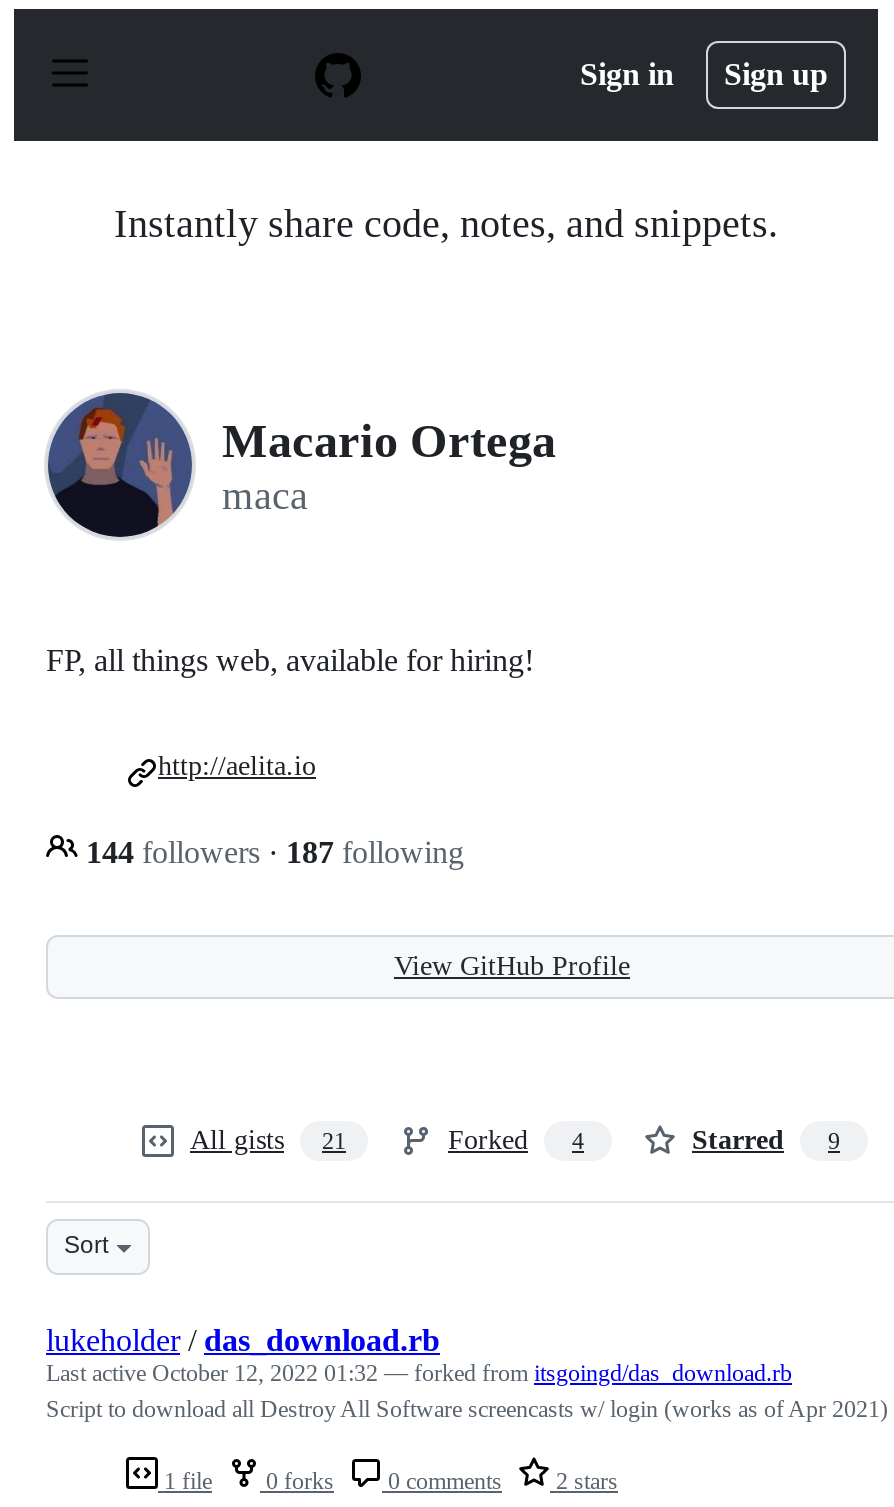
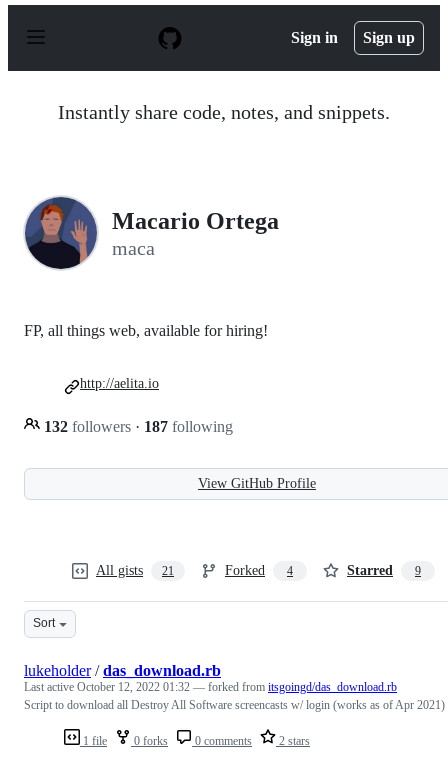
[86,835,464,869] 144 followers · 187 following -> [44,418,233,435] 132 followers · 187 following

